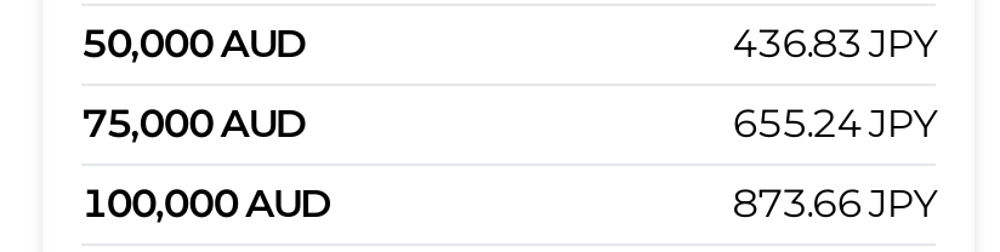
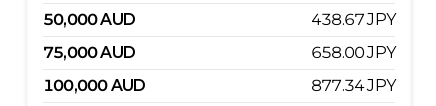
[732,21,936,67] 436.83 JPY -> [311,10,395,29] 438.67 JPY
[732,101,936,147] 655.24 JPY -> [311,43,395,62] 658.00 JPY
[732,181,936,227] 873.66 JPY -> [311,76,395,95] 877.34 JPY

